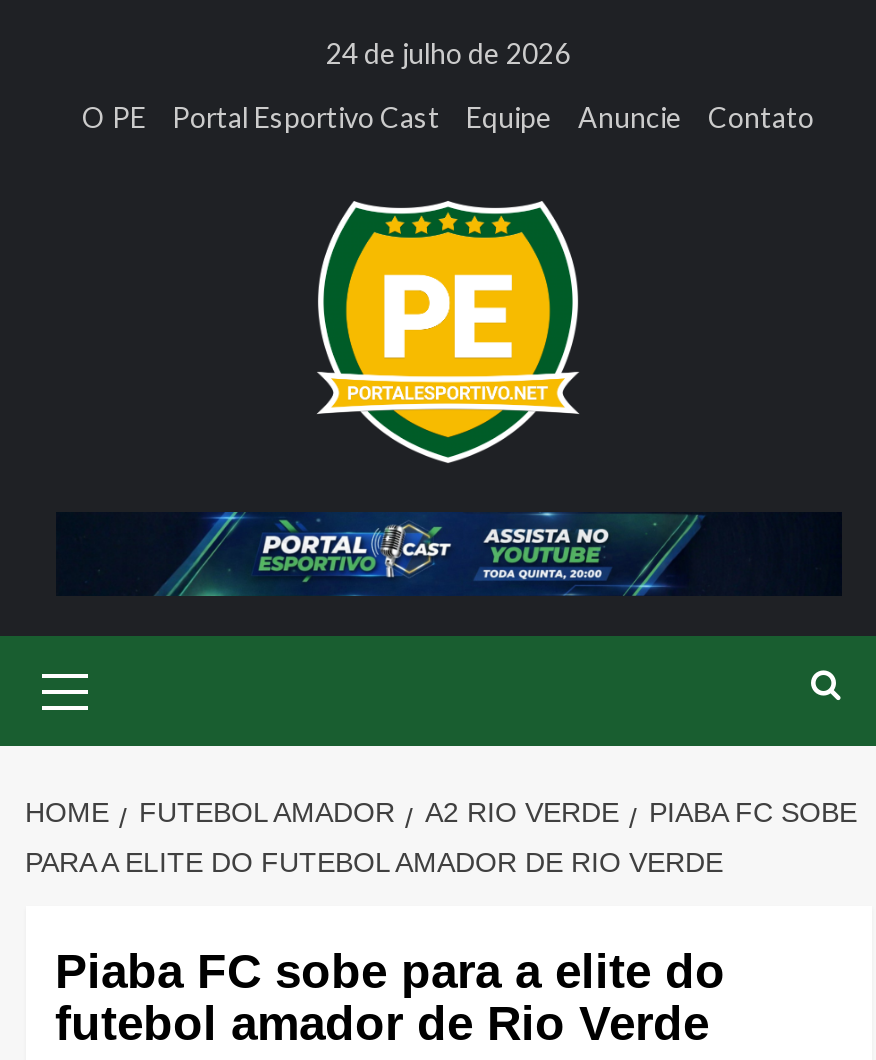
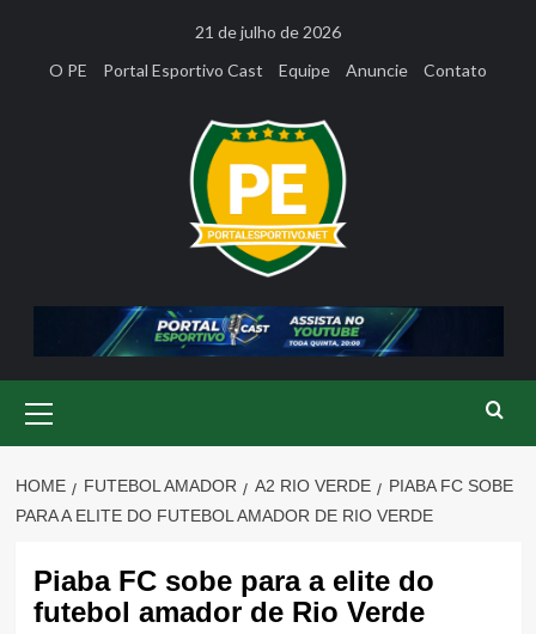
[326,36,570,70] 24 de julho de 2026 -> [195,22,341,42] 21 de julho de 2026

